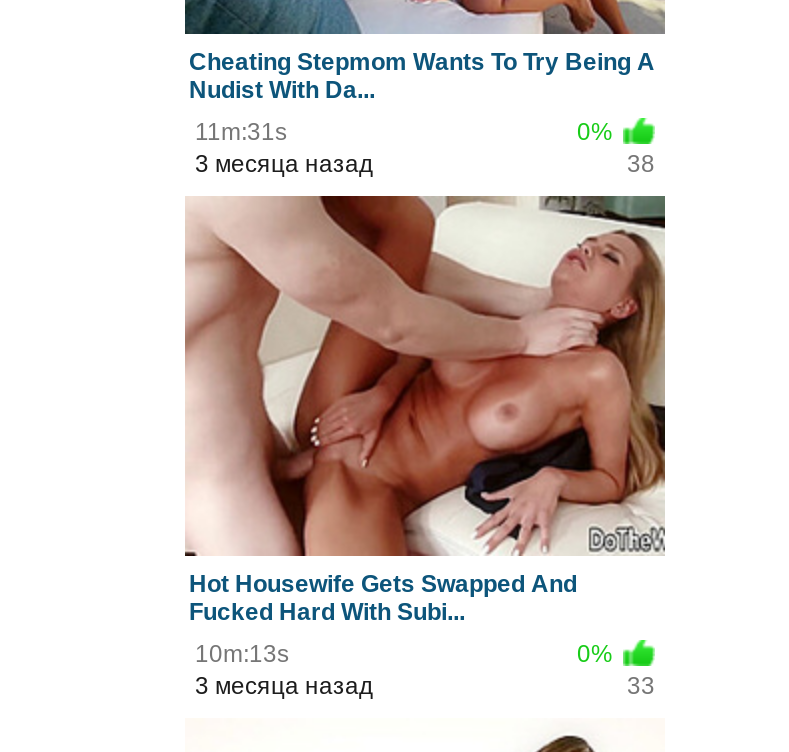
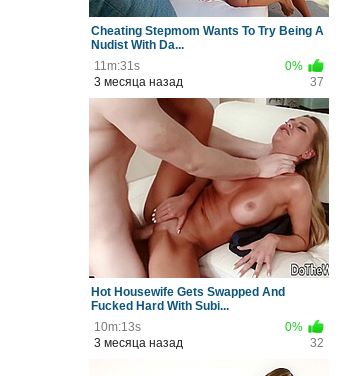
[627,150,655,178] 38 -> [310,75,324,89] 37
[627,672,655,700] 33 -> [310,336,324,350] 32

